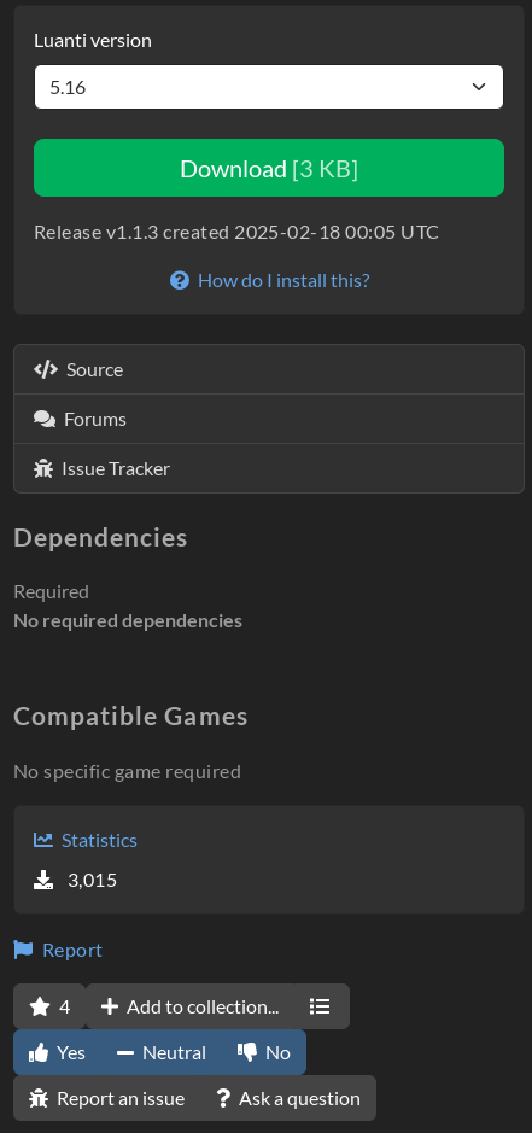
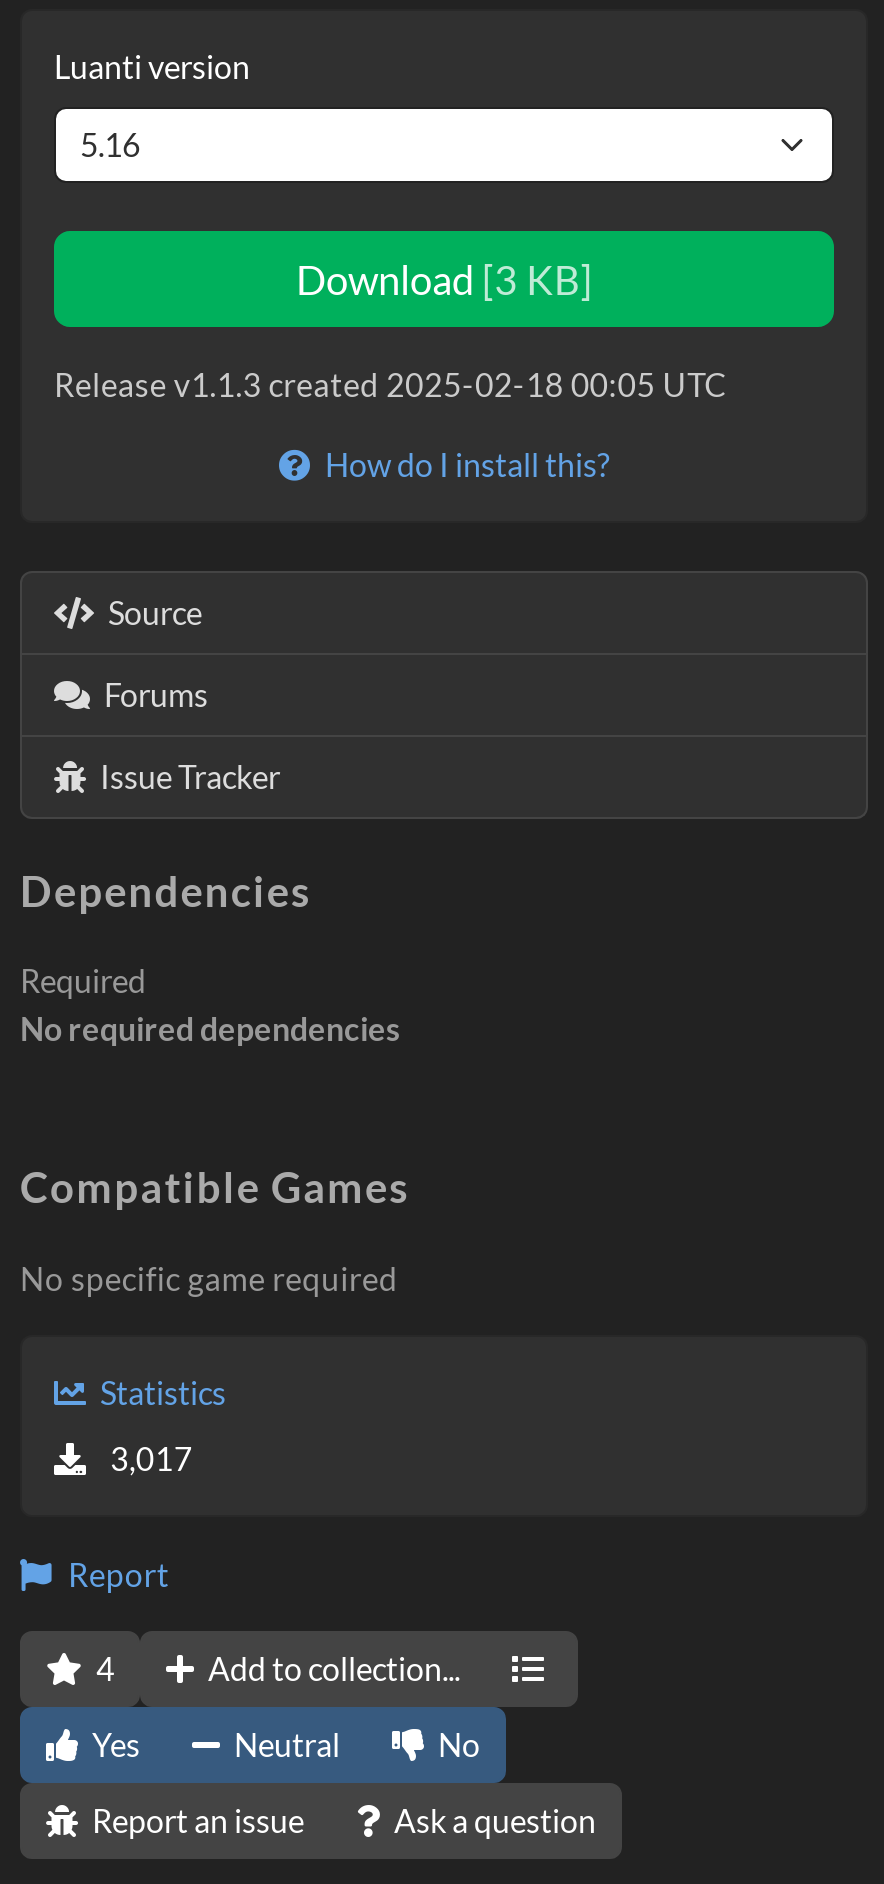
[68,868,117,891] 3,015 -> [110,1439,193,1477] 3,017

